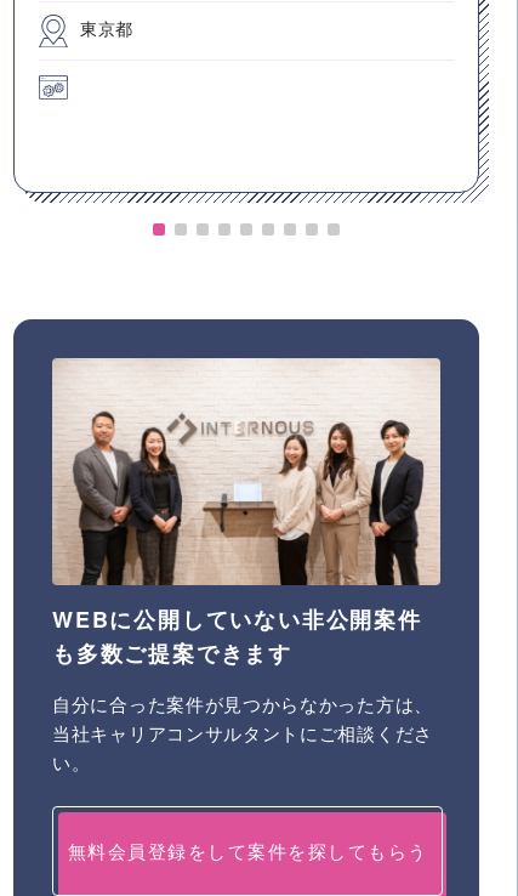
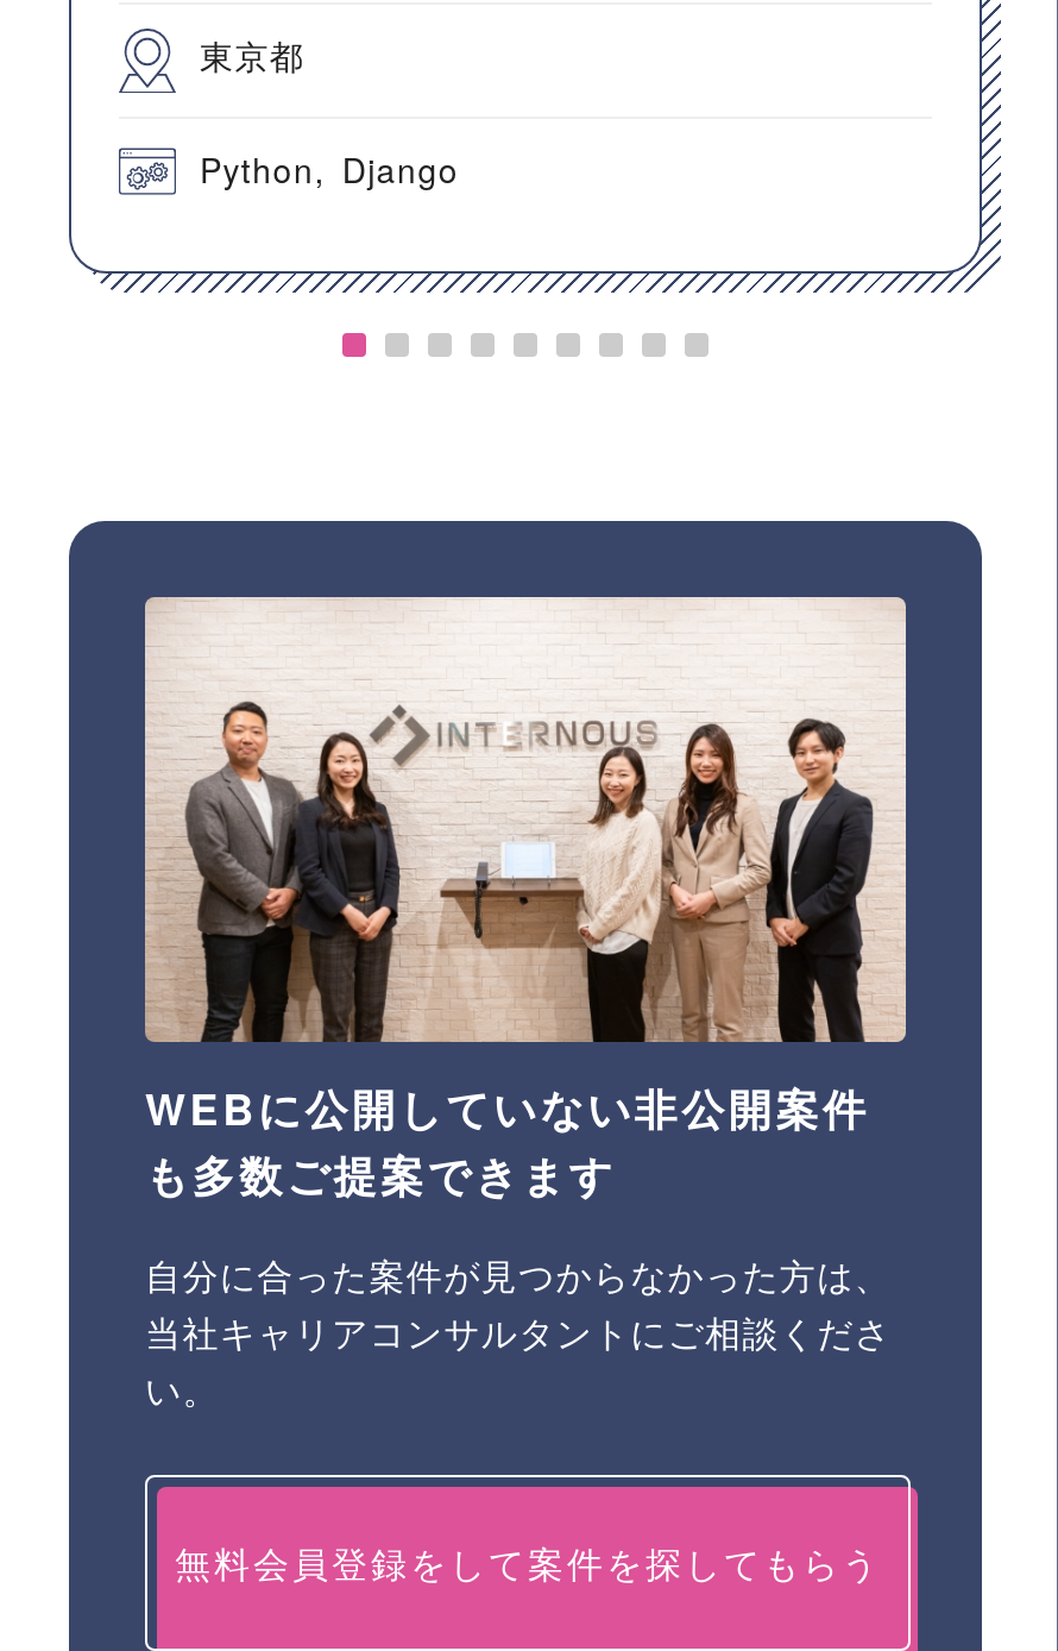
none -> [200,146,459,194] Python Django

